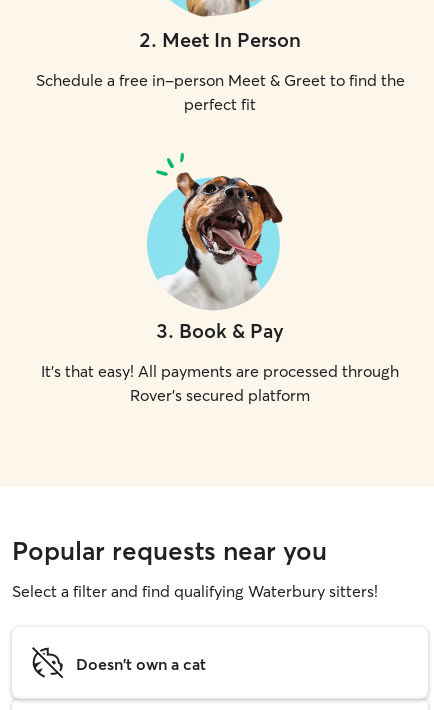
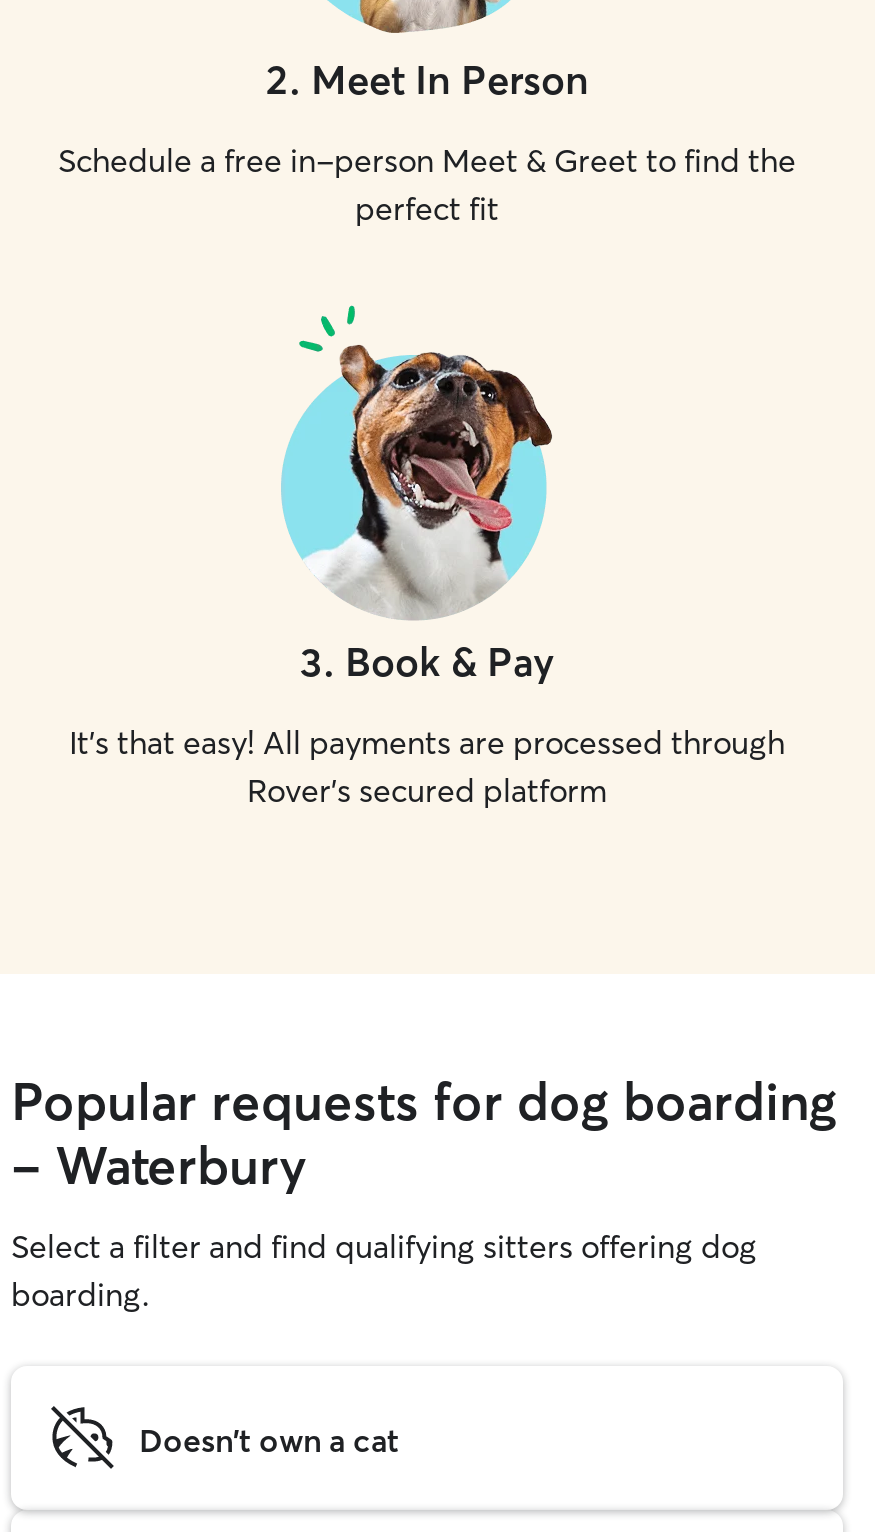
[12,535,378,601] Popular requests near you | Select a filter and find qualifying Waterbury sitters! -> [11,1070,837,1314] Popular requests for dog boarding | - Waterbury | Select a filter and find qualifying sitters offering dog | boarding.

